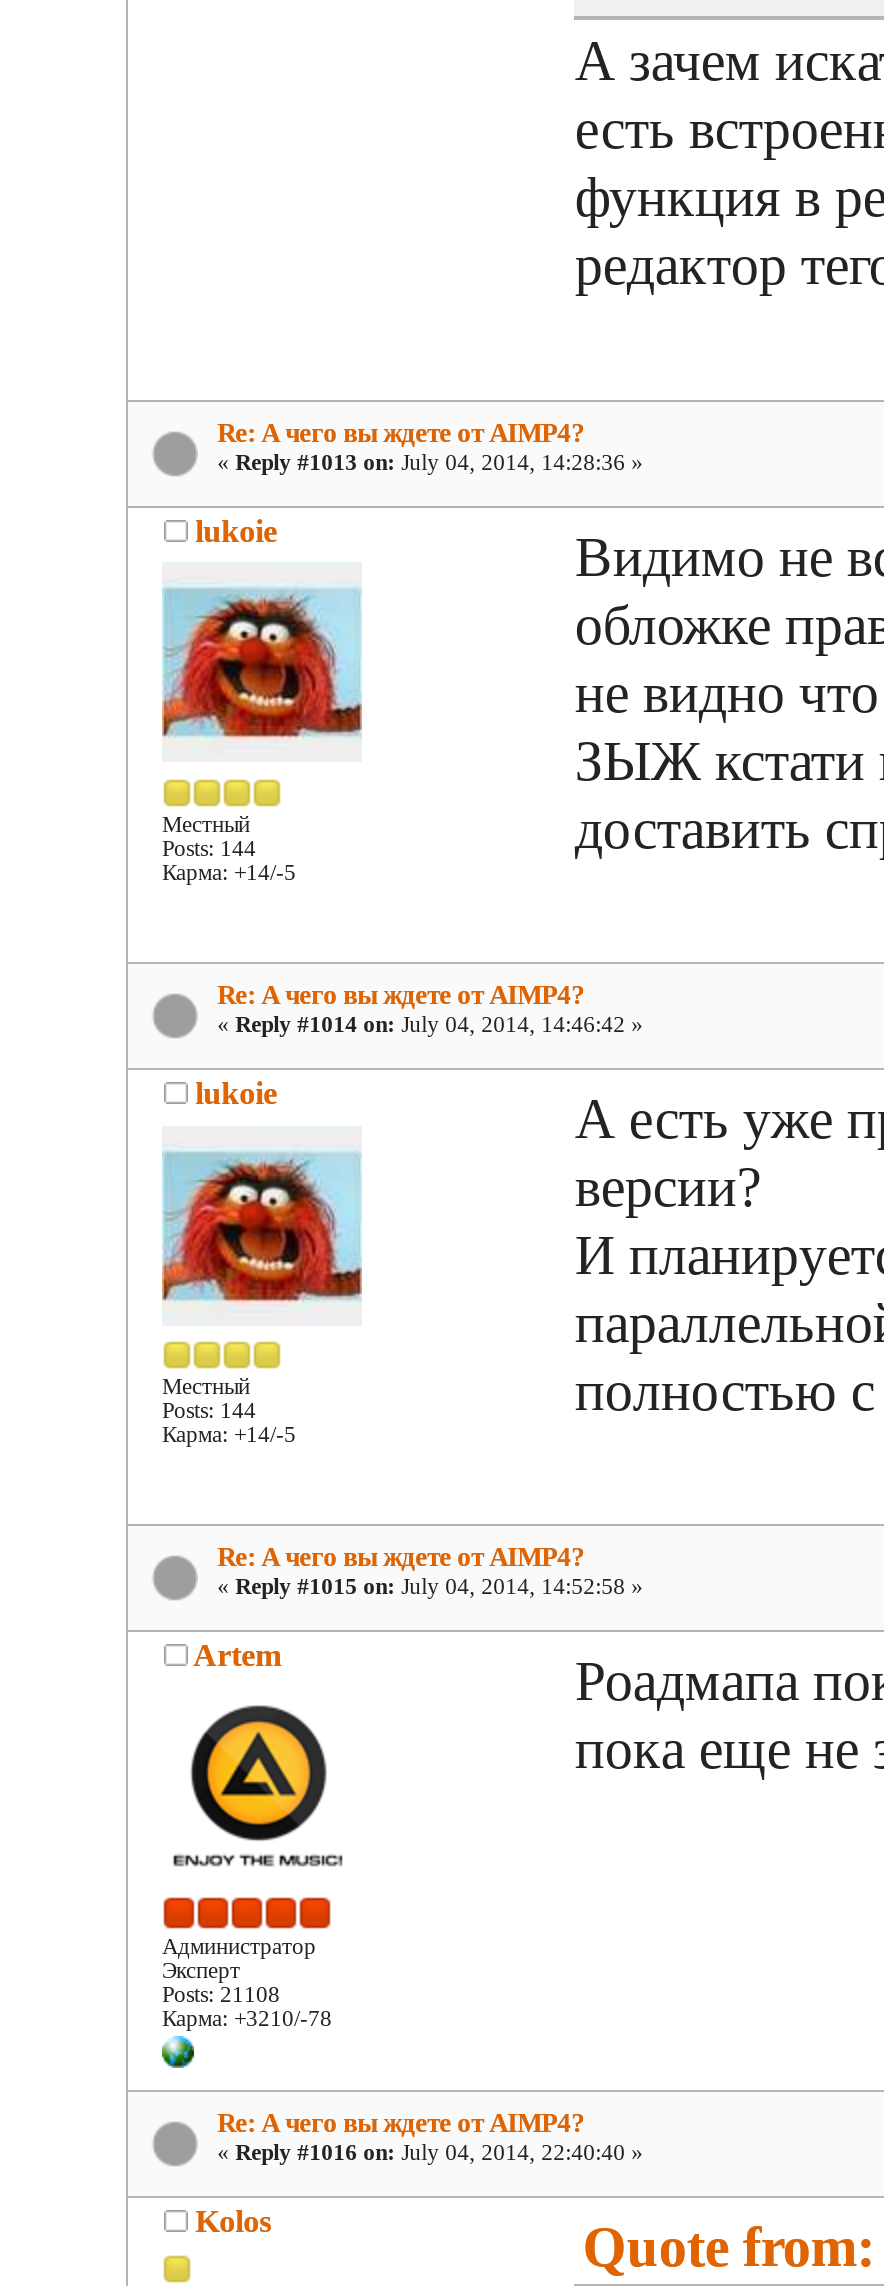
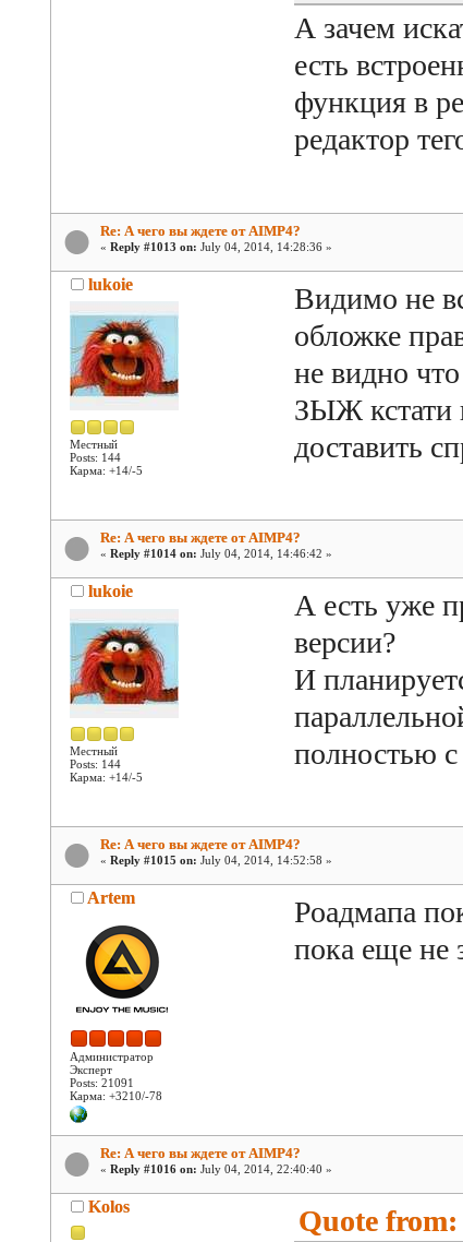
[162,1981,280,2005] Posts: 21108 -> [70,1076,134,1089] Posts: 21091

